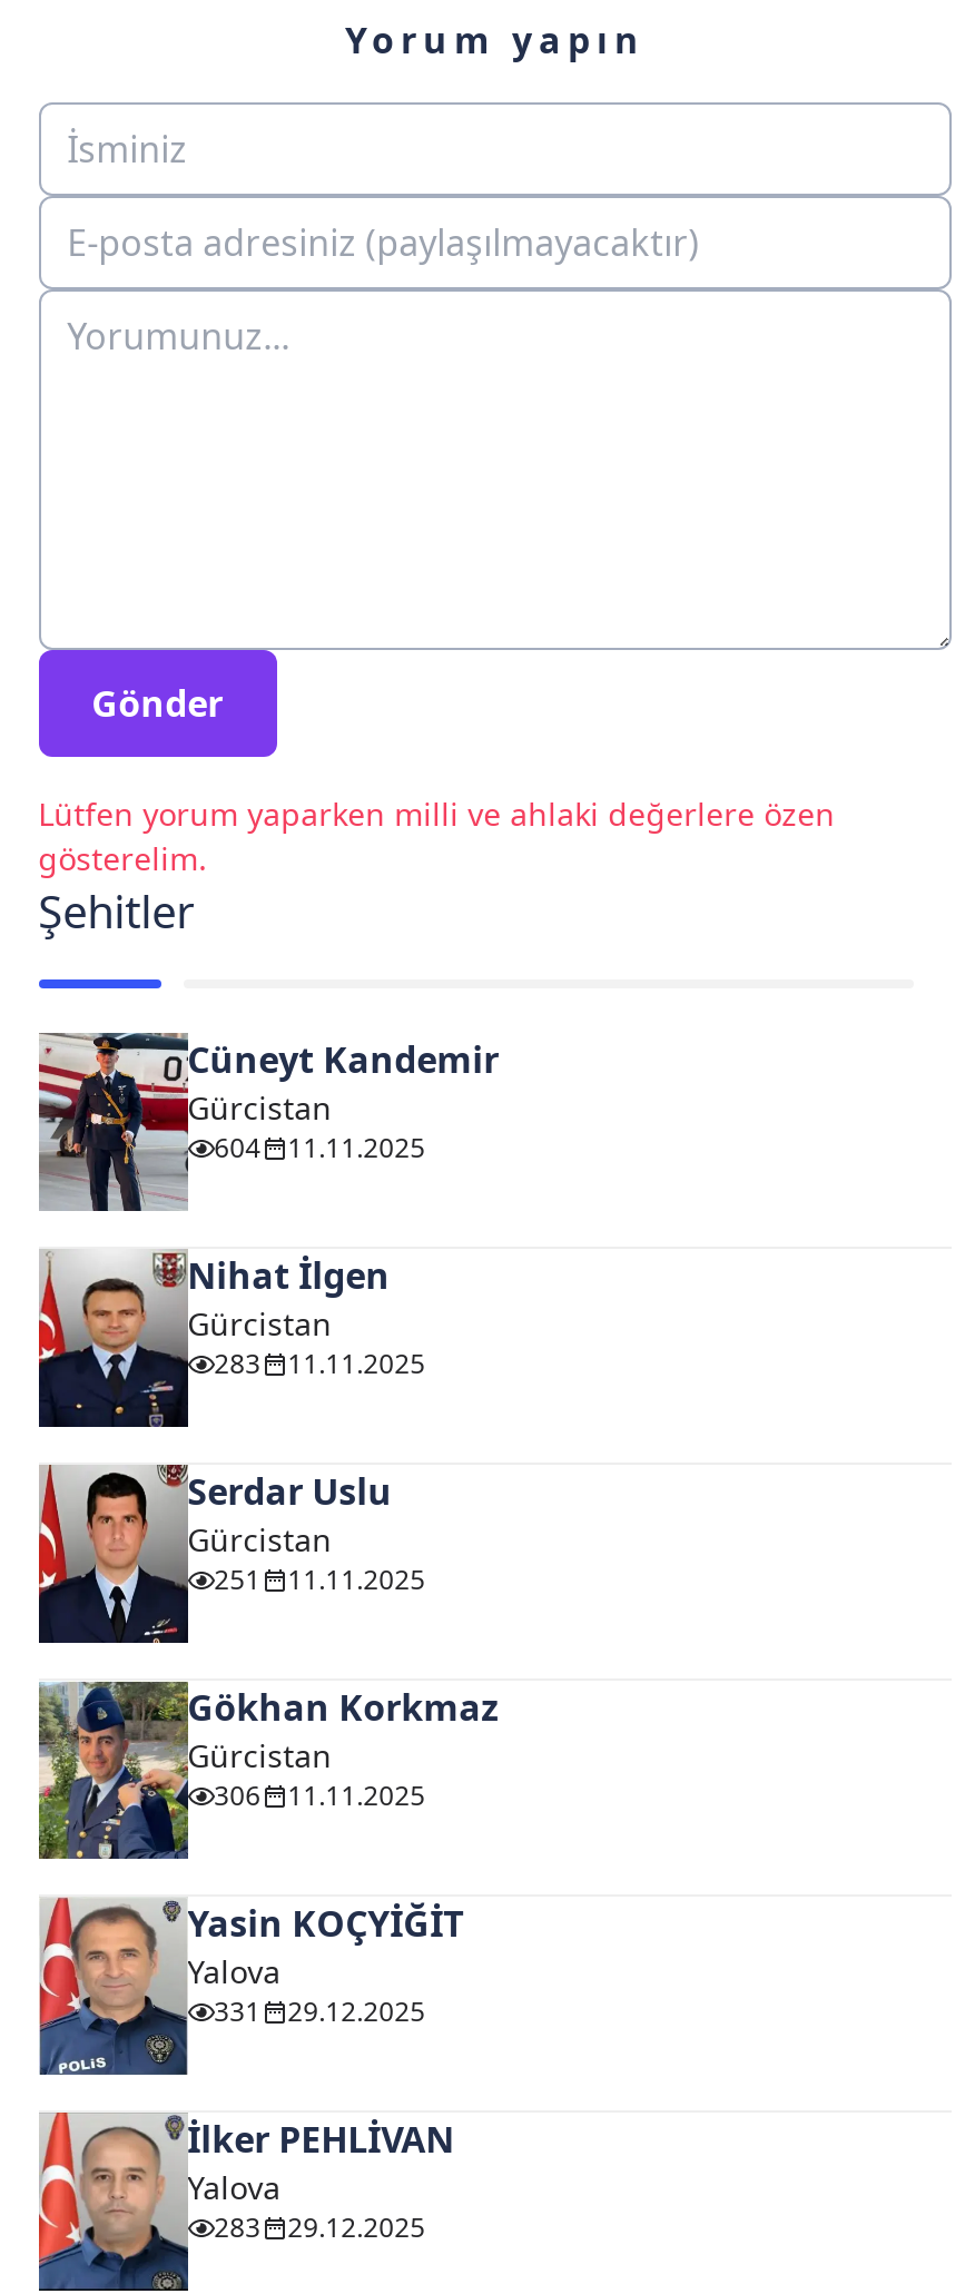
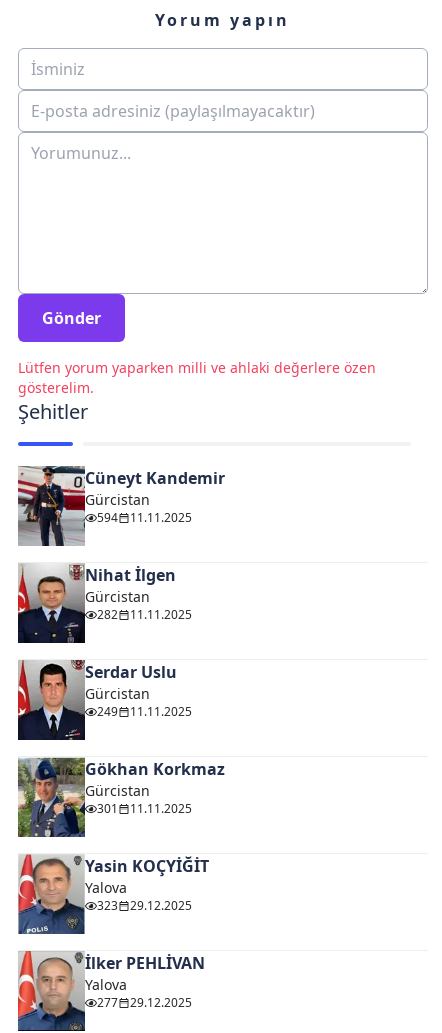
[214,1127,425,1165] 604 11.11.2025 -> [97,509,192,526] 594 11.11.2025
[214,1343,425,1381] 283 11.11.2025 -> [97,606,192,623] 282 11.11.2025
[214,1559,425,1597] 251 11.11.2025 -> [97,703,192,720] 249 11.11.2025
[214,1775,425,1813] 306 11.11.2025 -> [97,800,192,817] 301 11.11.2025
[214,1991,425,2029] 331 29.12.2025 -> [97,897,192,914] 323 29.12.2025
[214,2207,425,2245] 283 29.12.2025 -> [97,994,192,1011] 277 29.12.2025

